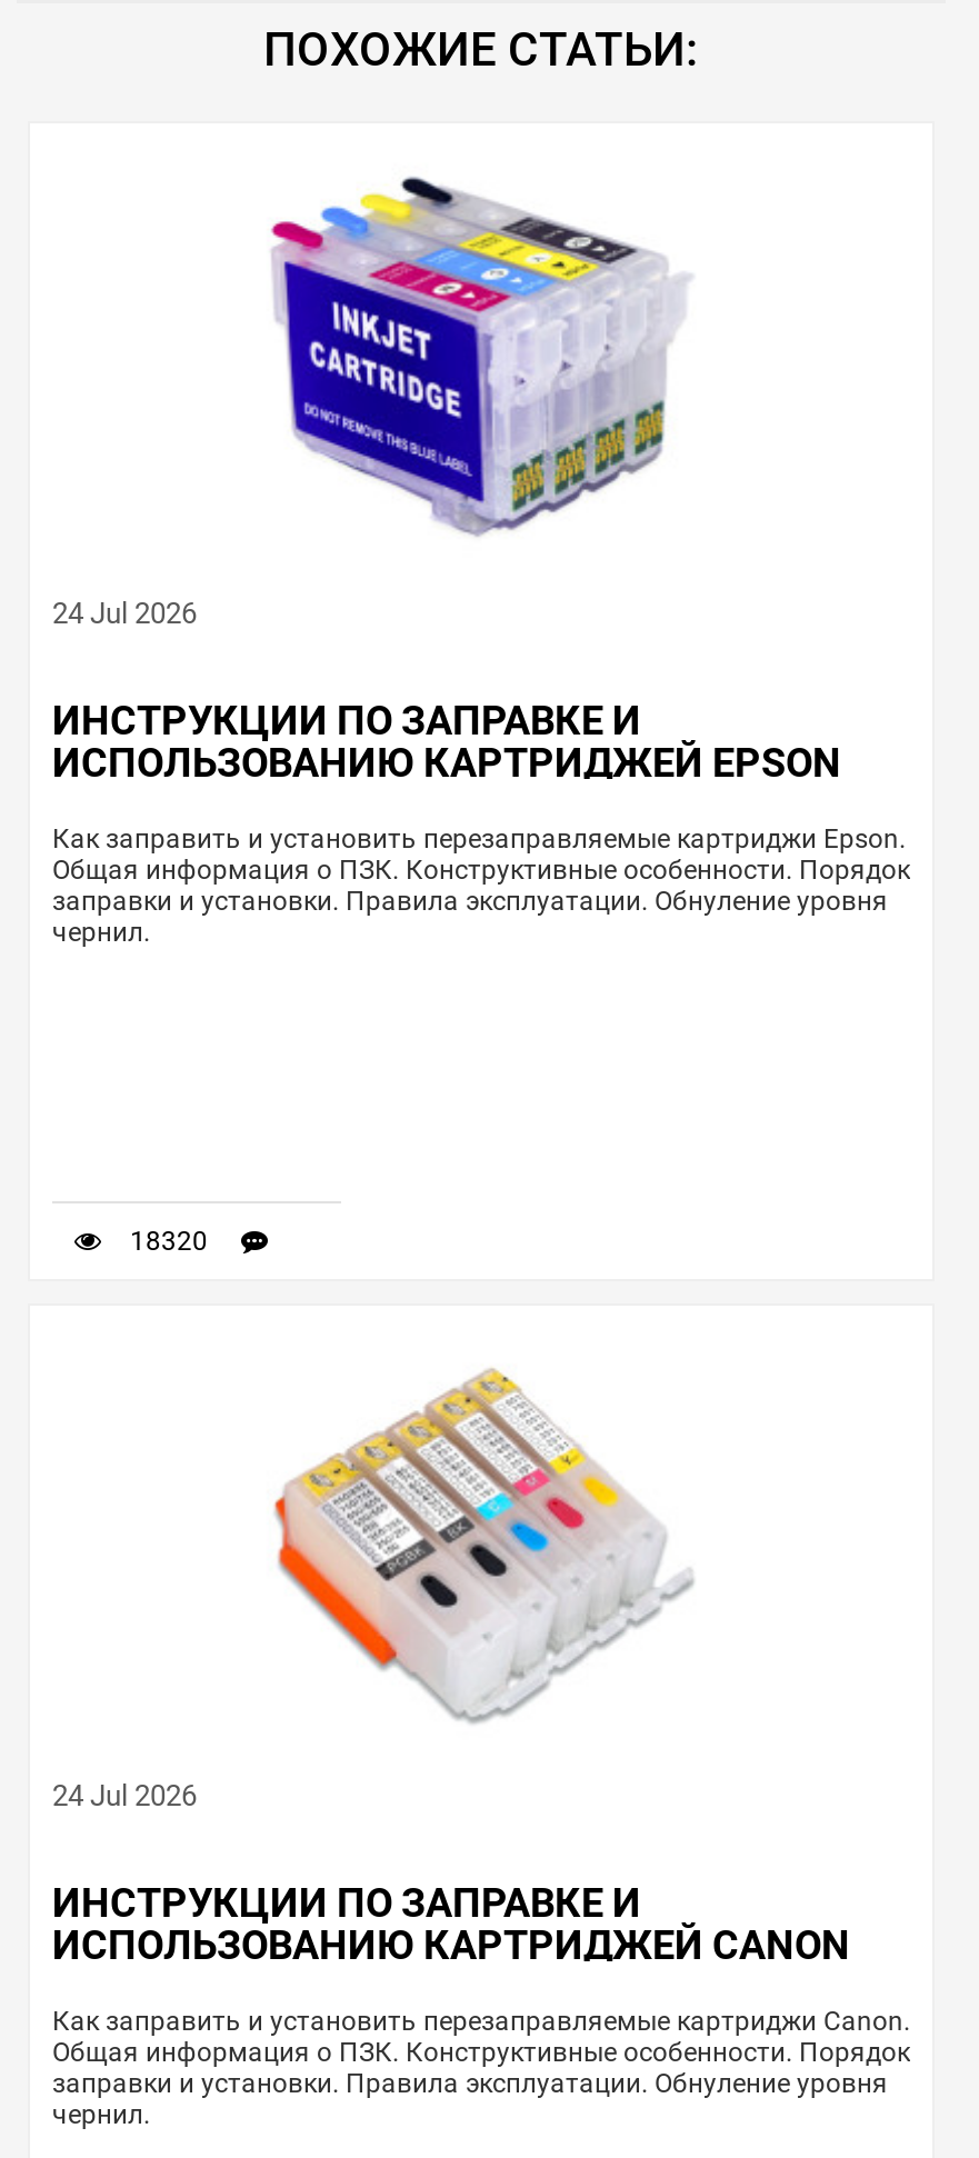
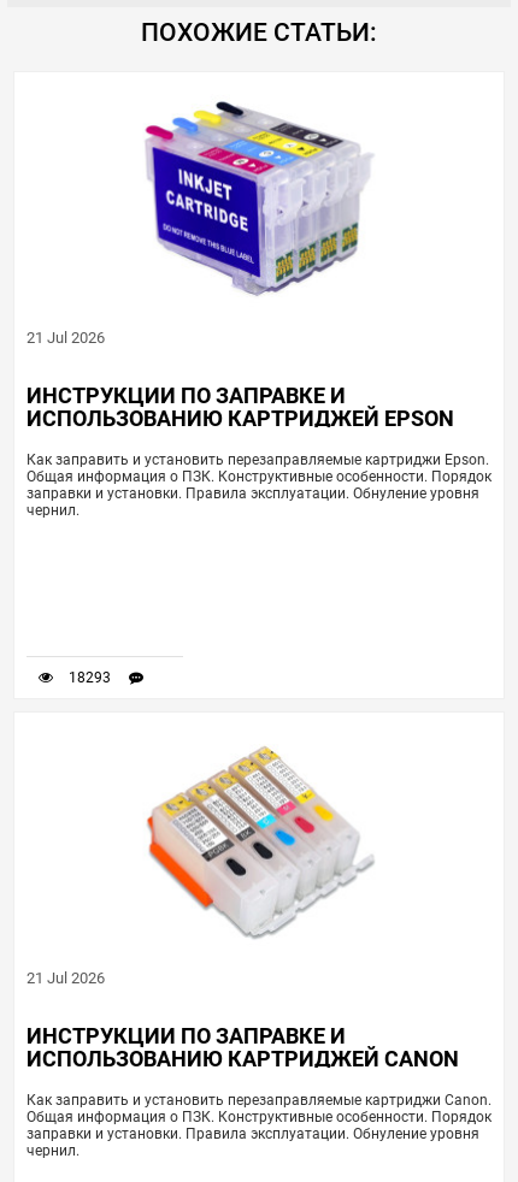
[52,597,197,630] 24 Jul 2026 -> [27,329,105,347] 21 Jul 2026
[123,1226,208,1257] 18320 -> [65,669,111,686] 18293
[52,1779,197,1812] 24 Jul 2026 -> [27,969,105,987] 21 Jul 2026

